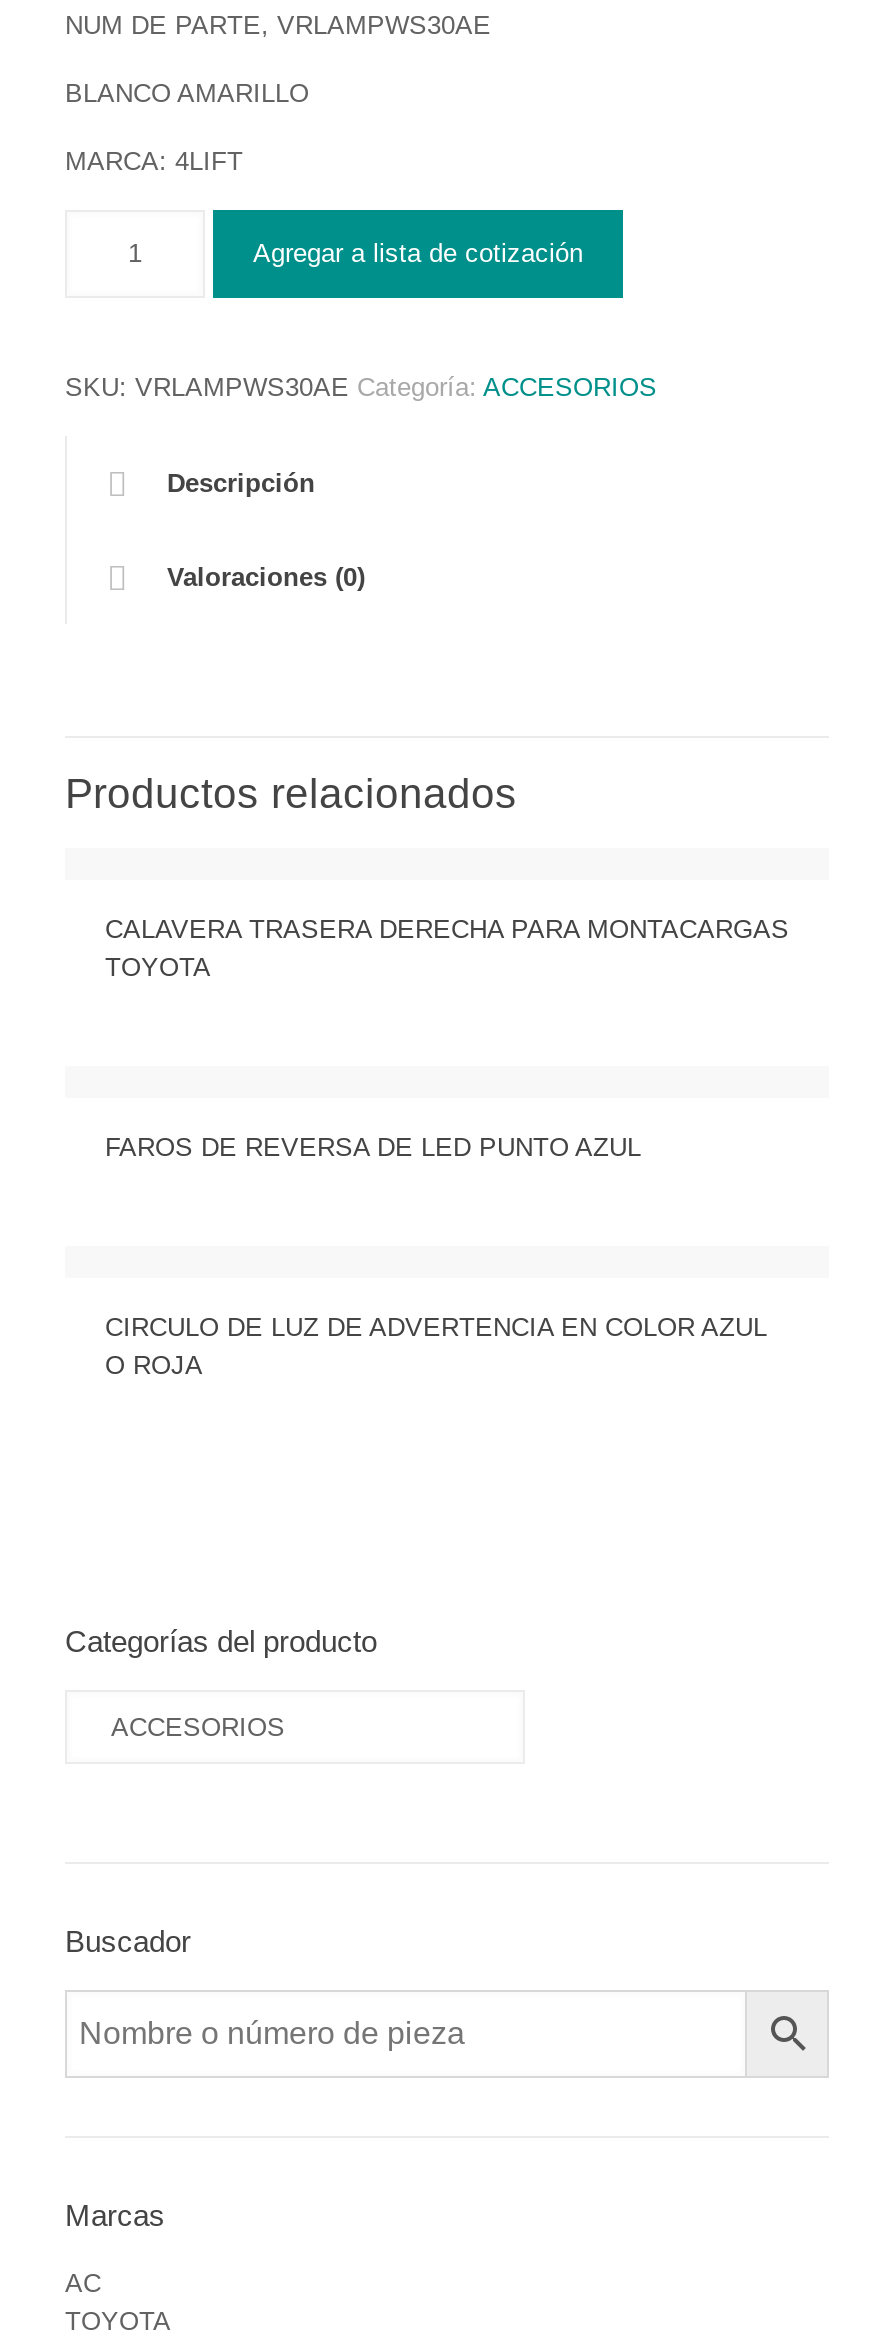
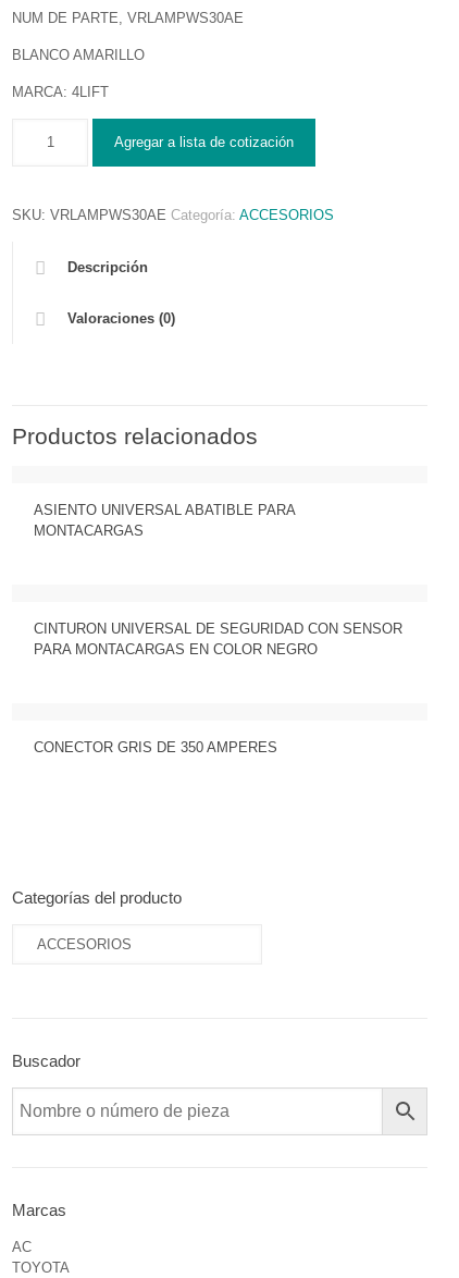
[105,913,789,981] CALAVERA TRASERA DERECHA PARA MONTACARGAS | TOYOTA -> [34,501,295,538] ASIENTO UNIVERSAL ABATIBLE PARA | MONTACARGAS
[105,1131,641,1161] FAROS DE REVERSA DE LED PUNTO AZUL -> [34,620,402,657] CINTURON UNIVERSAL DE SEGURIDAD CON SENSOR | PARA MONTACARGAS EN COLOR NEGRO
[105,1311,767,1379] CIRCULO DE LUZ DE ADVERTENCIA EN COLOR AZUL | O ROJA -> [34,739,277,755] CONECTOR GRIS DE 350 AMPERES

